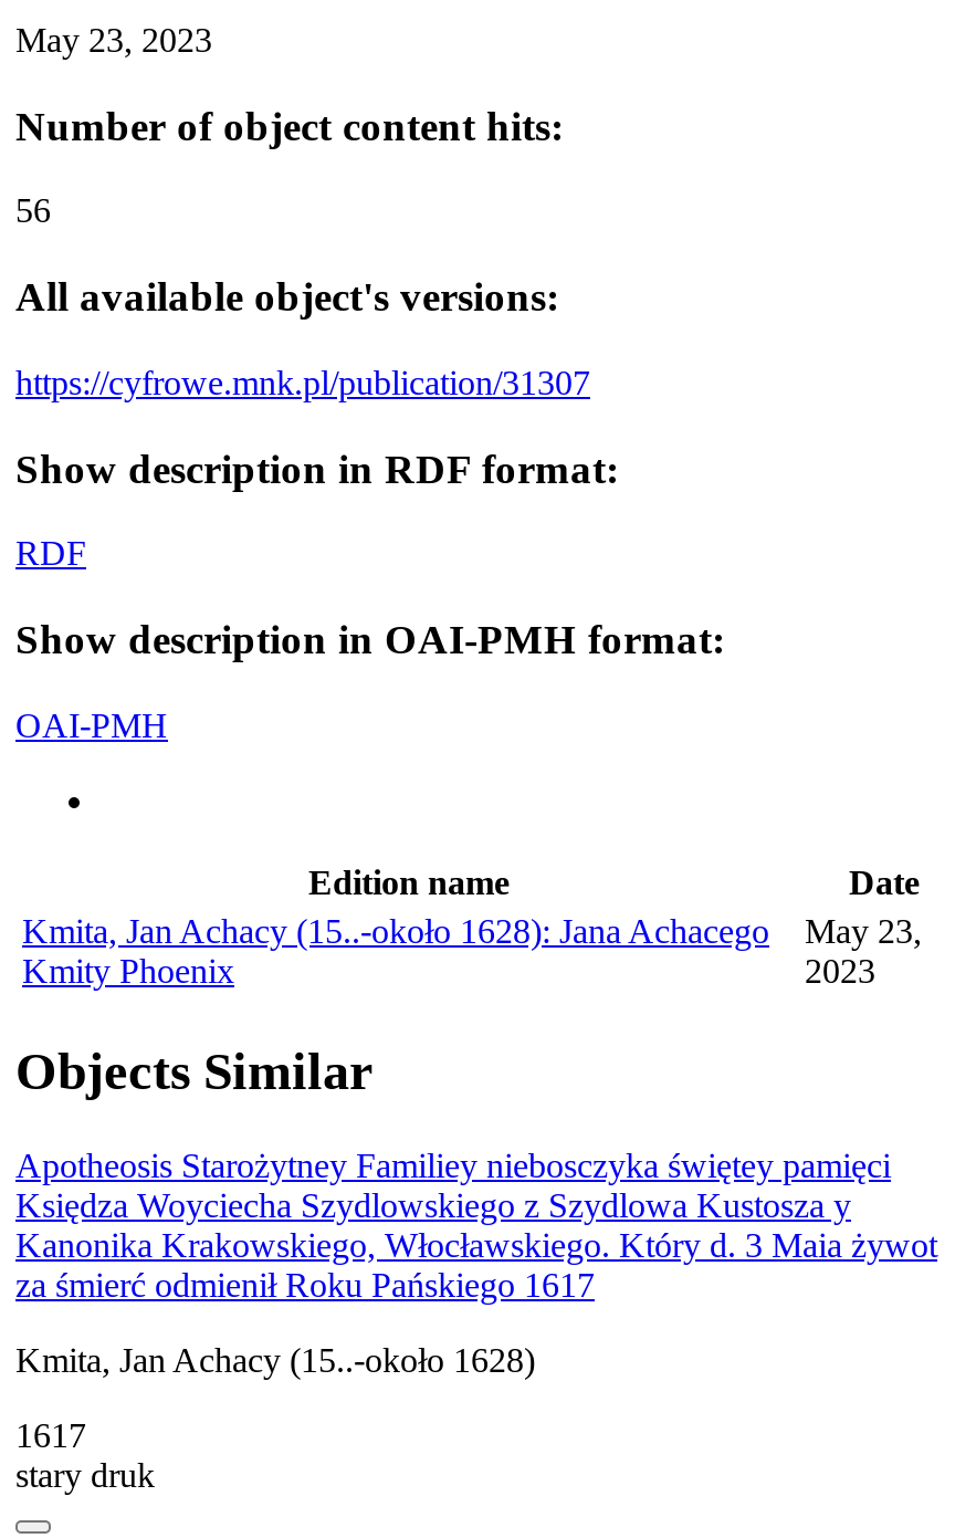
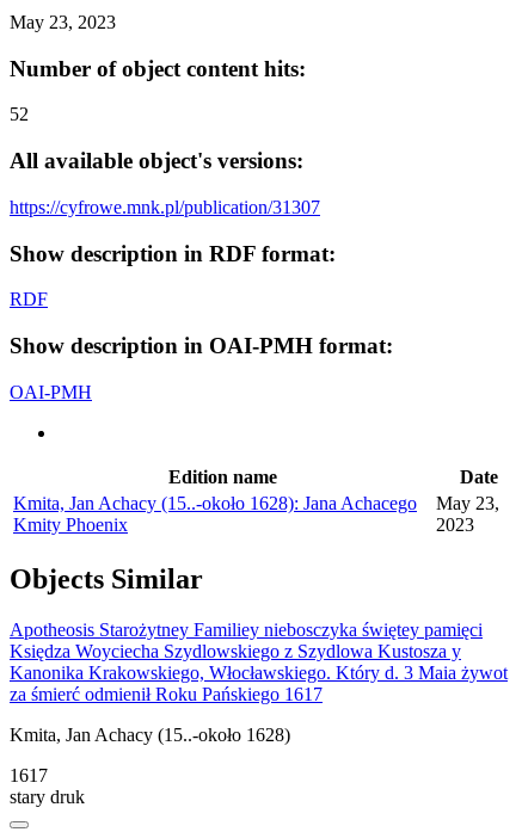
[15,192,51,230] 56 -> [10,104,29,125] 52

